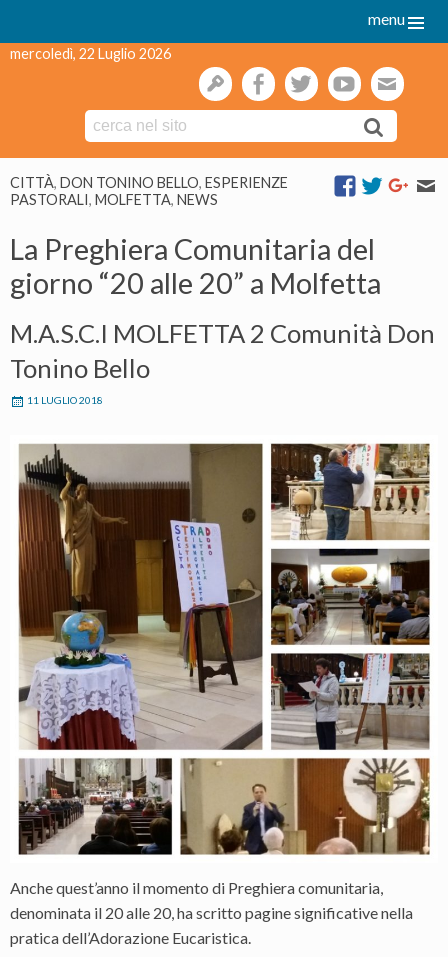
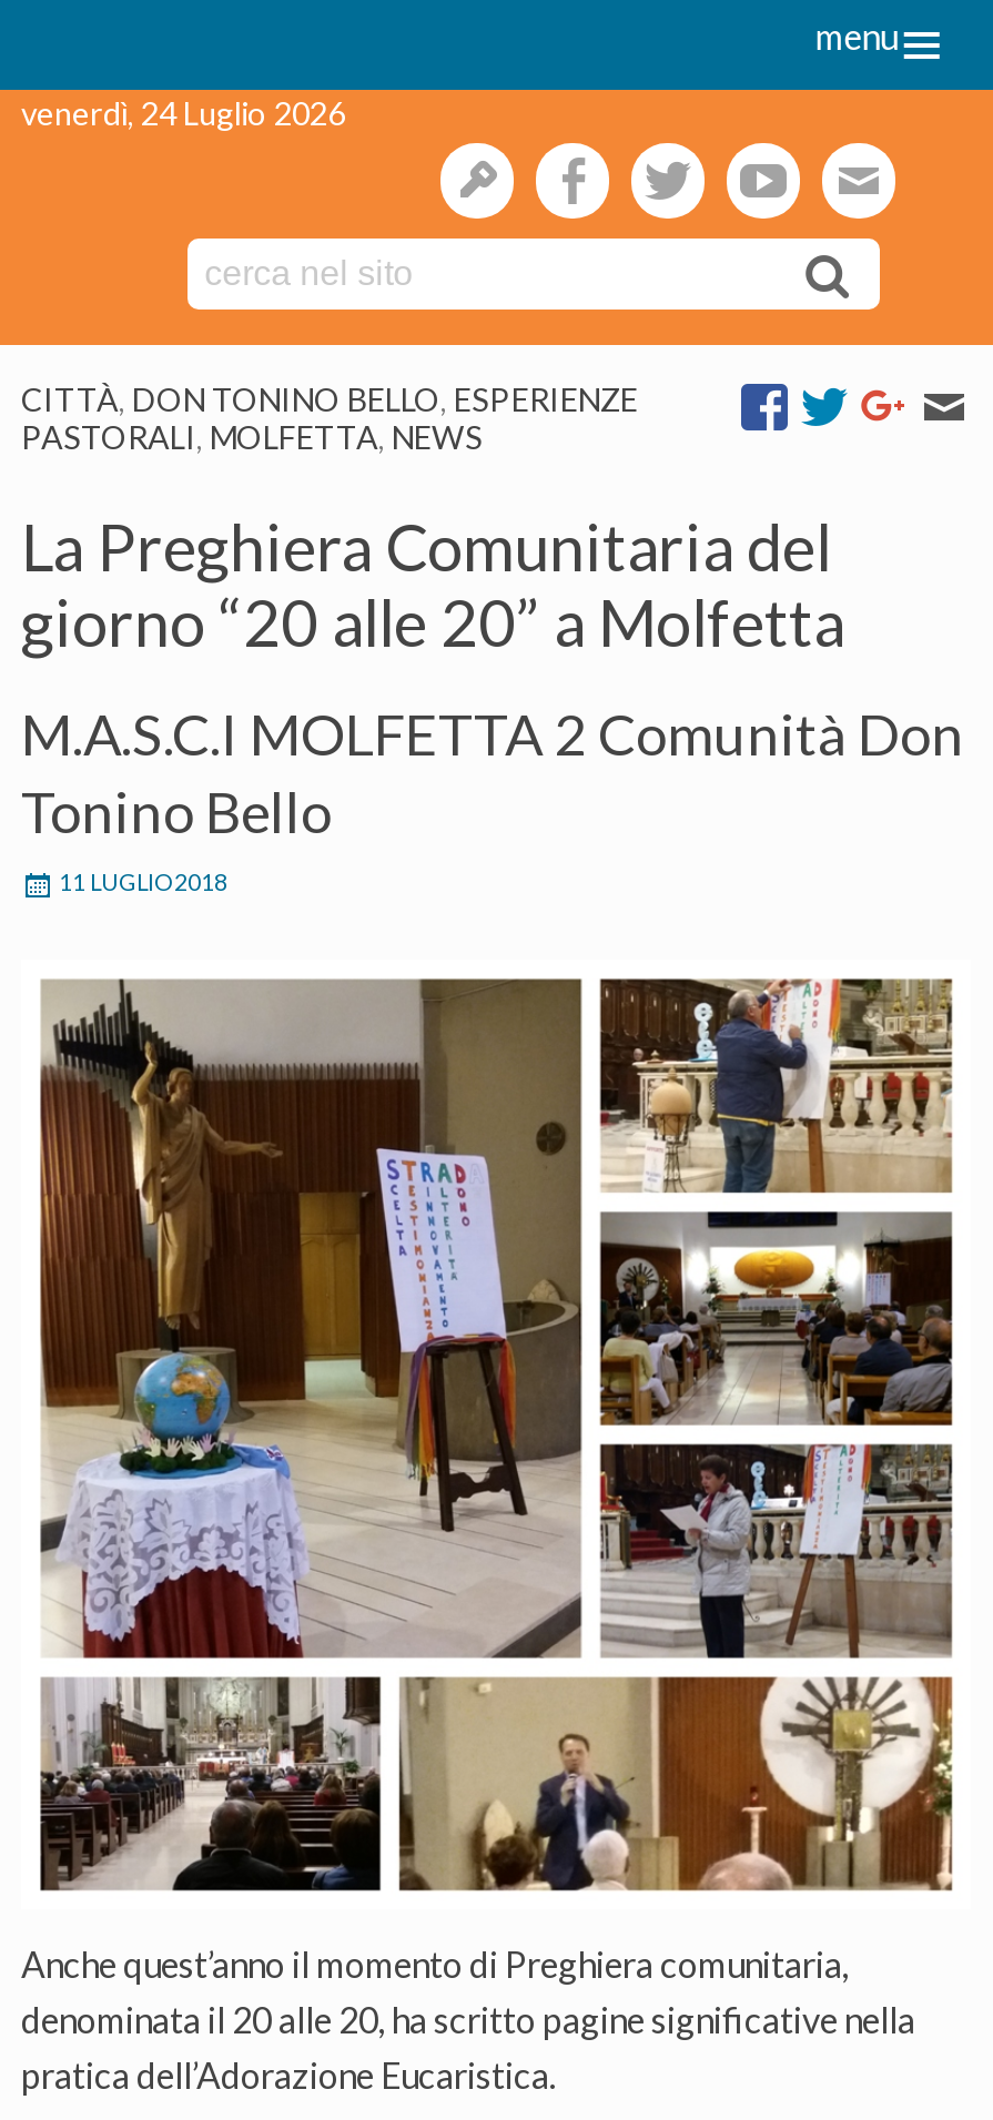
[10,45,171,62] mercoledì, 22 Luglio 2026 -> [21,94,345,132] venerdì, 24 Luglio 2026

